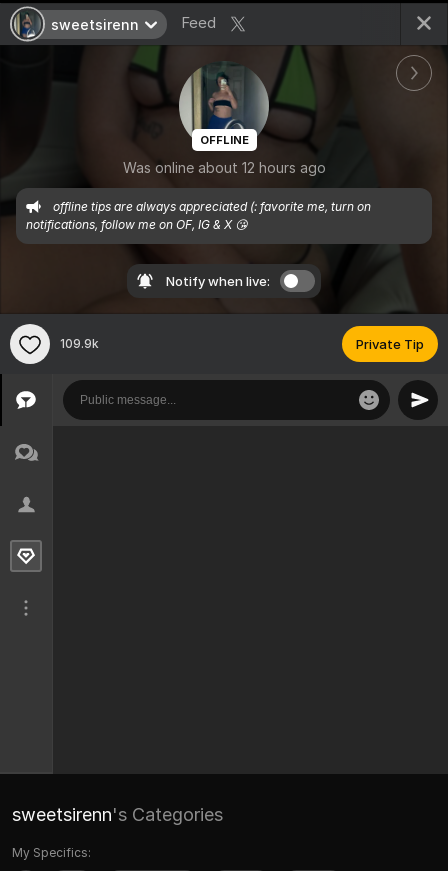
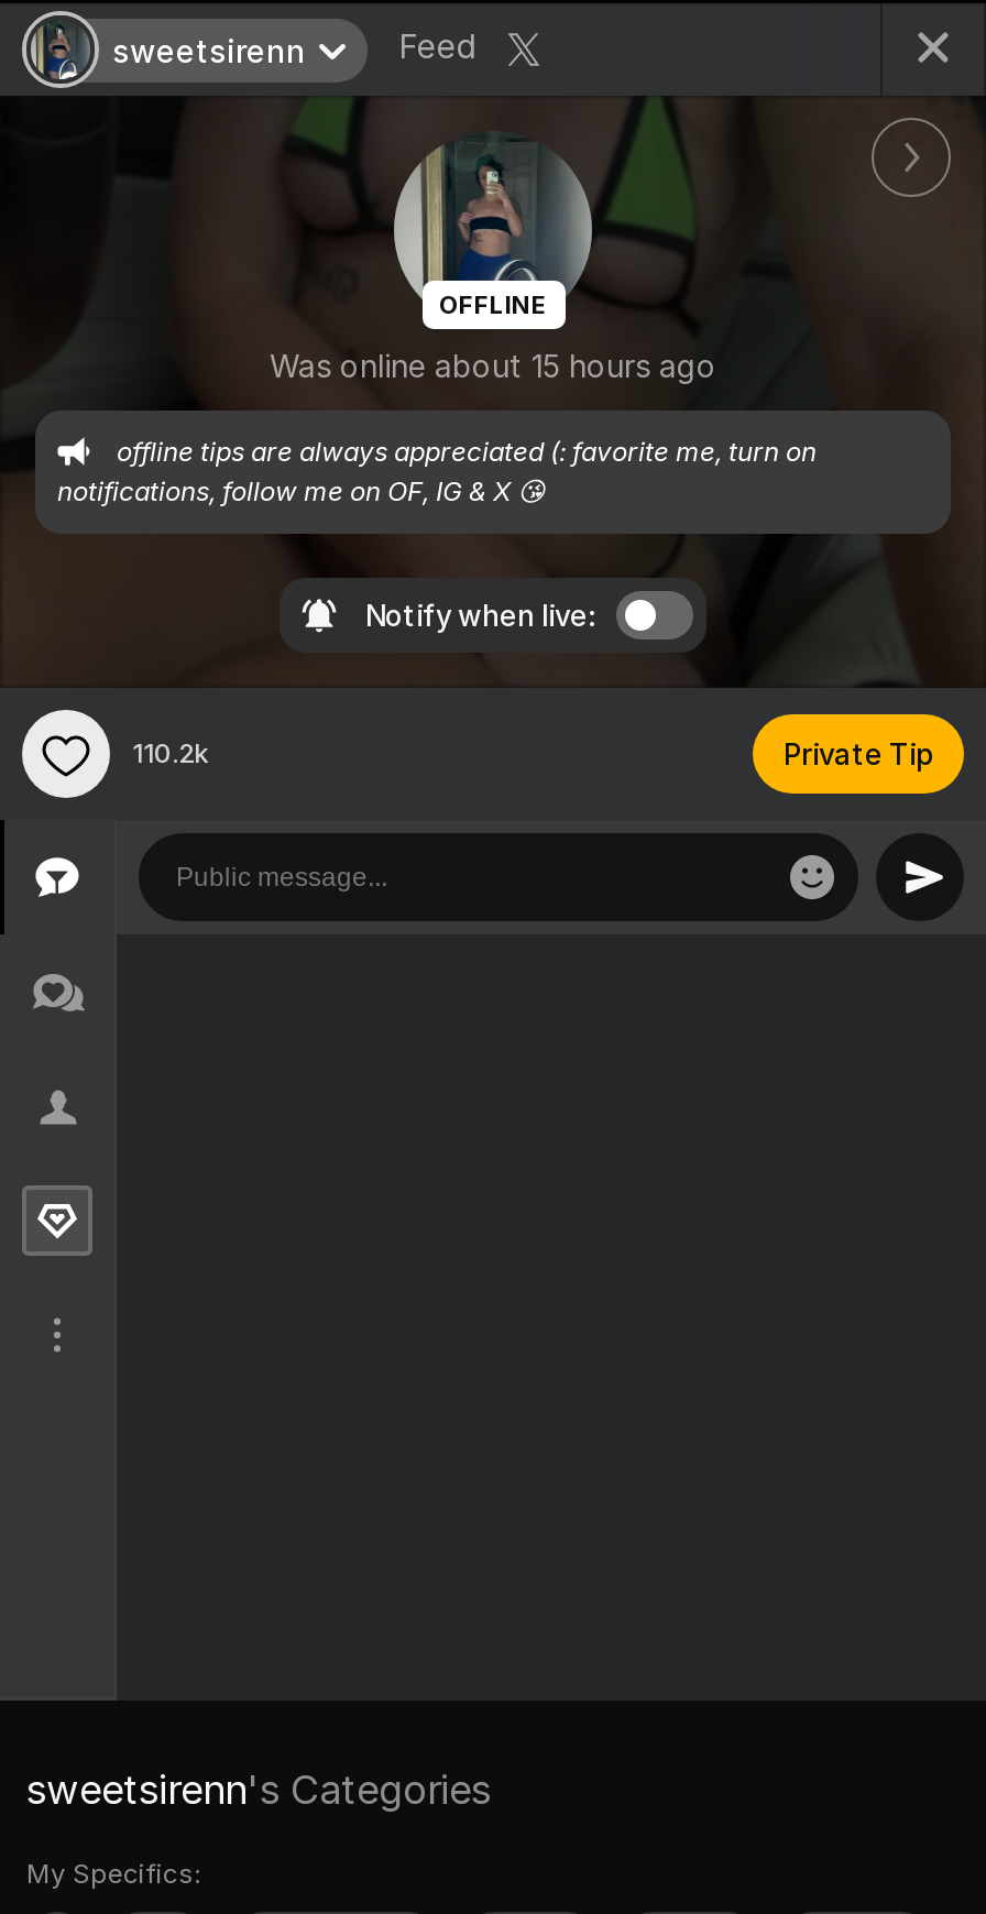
[122,159,325,176] Was online about 12 hours ago -> [270,347,716,384] Was online about 15 hours ago
[60,336,99,351] 109.9k -> [132,737,209,770] 110.2k

